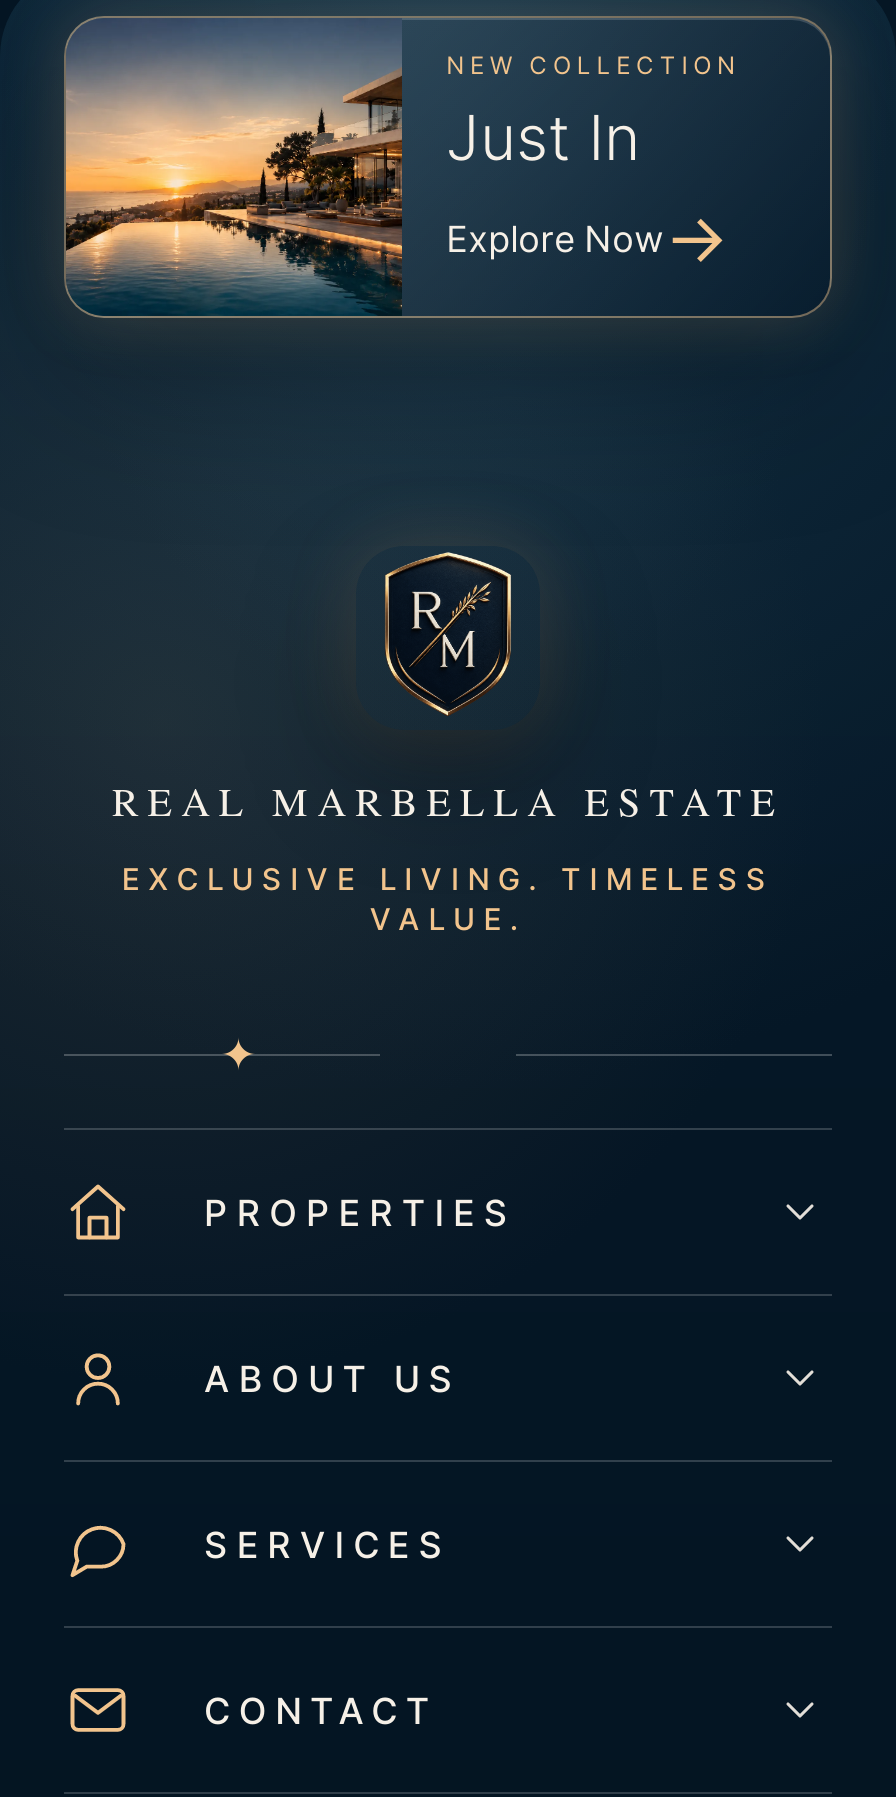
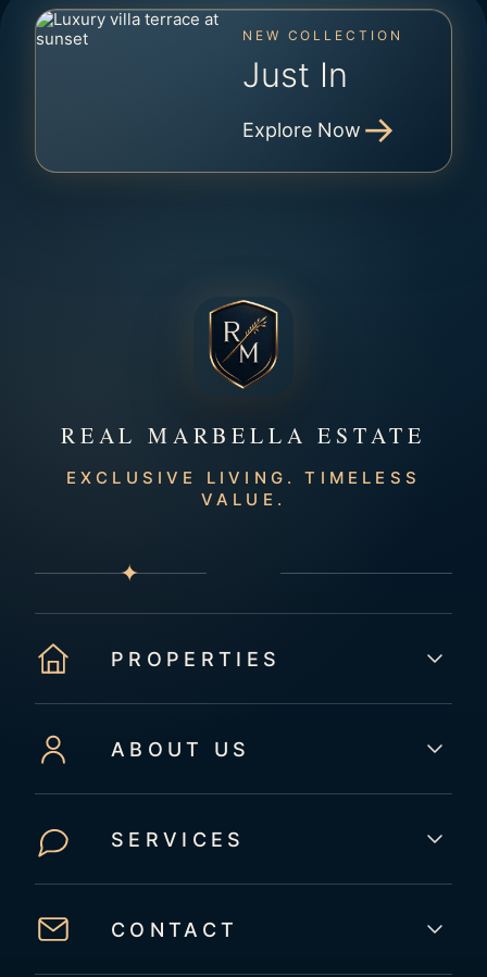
[64,22,404,314] [image] -> [36,11,218,172] [image]

